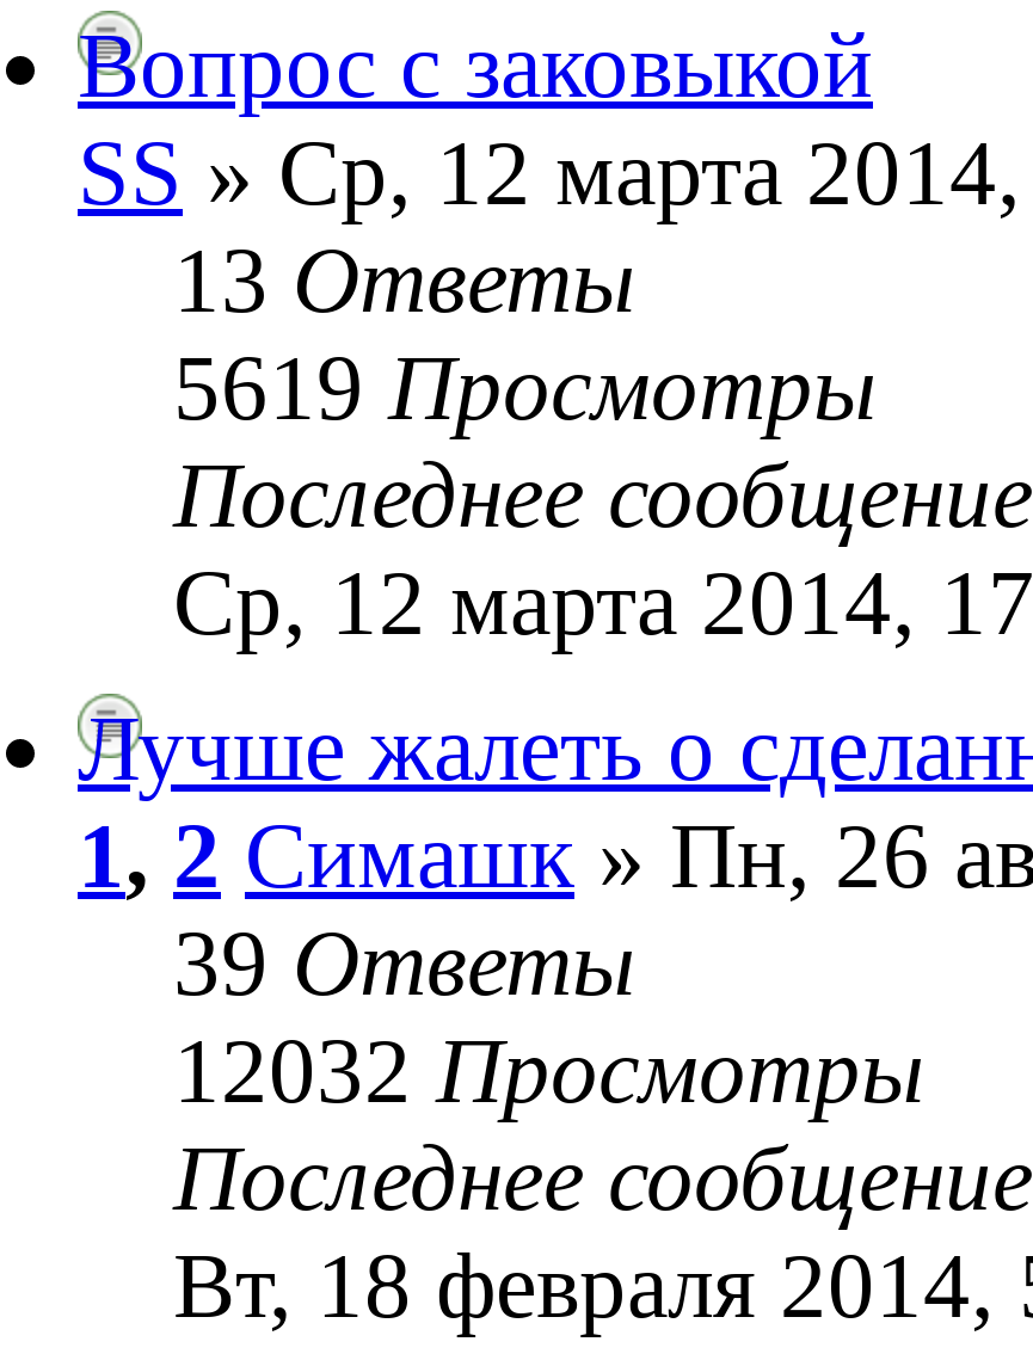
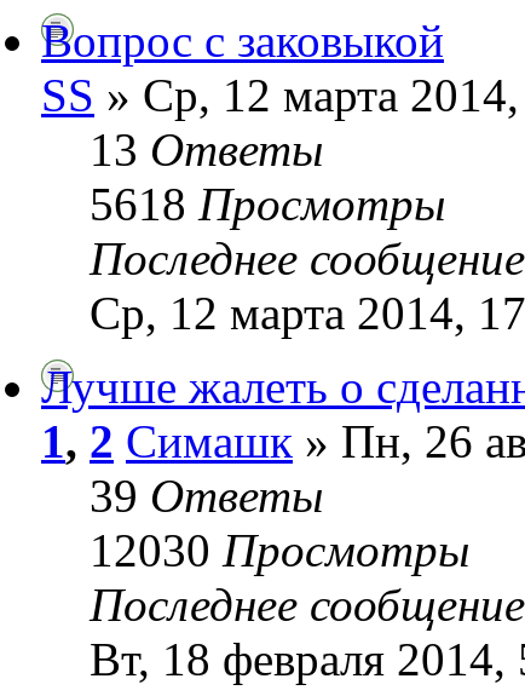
[173,335,875,438] 5619 Просмотры -> [90,178,445,230] 5618 Просмотры
[173,1018,923,1121] 12032 Просмотры -> [90,524,469,576] 12030 Просмотры

